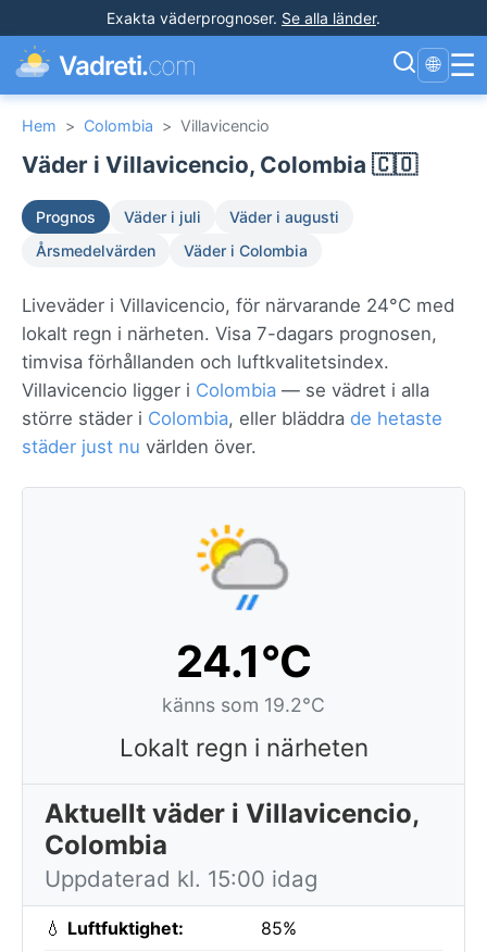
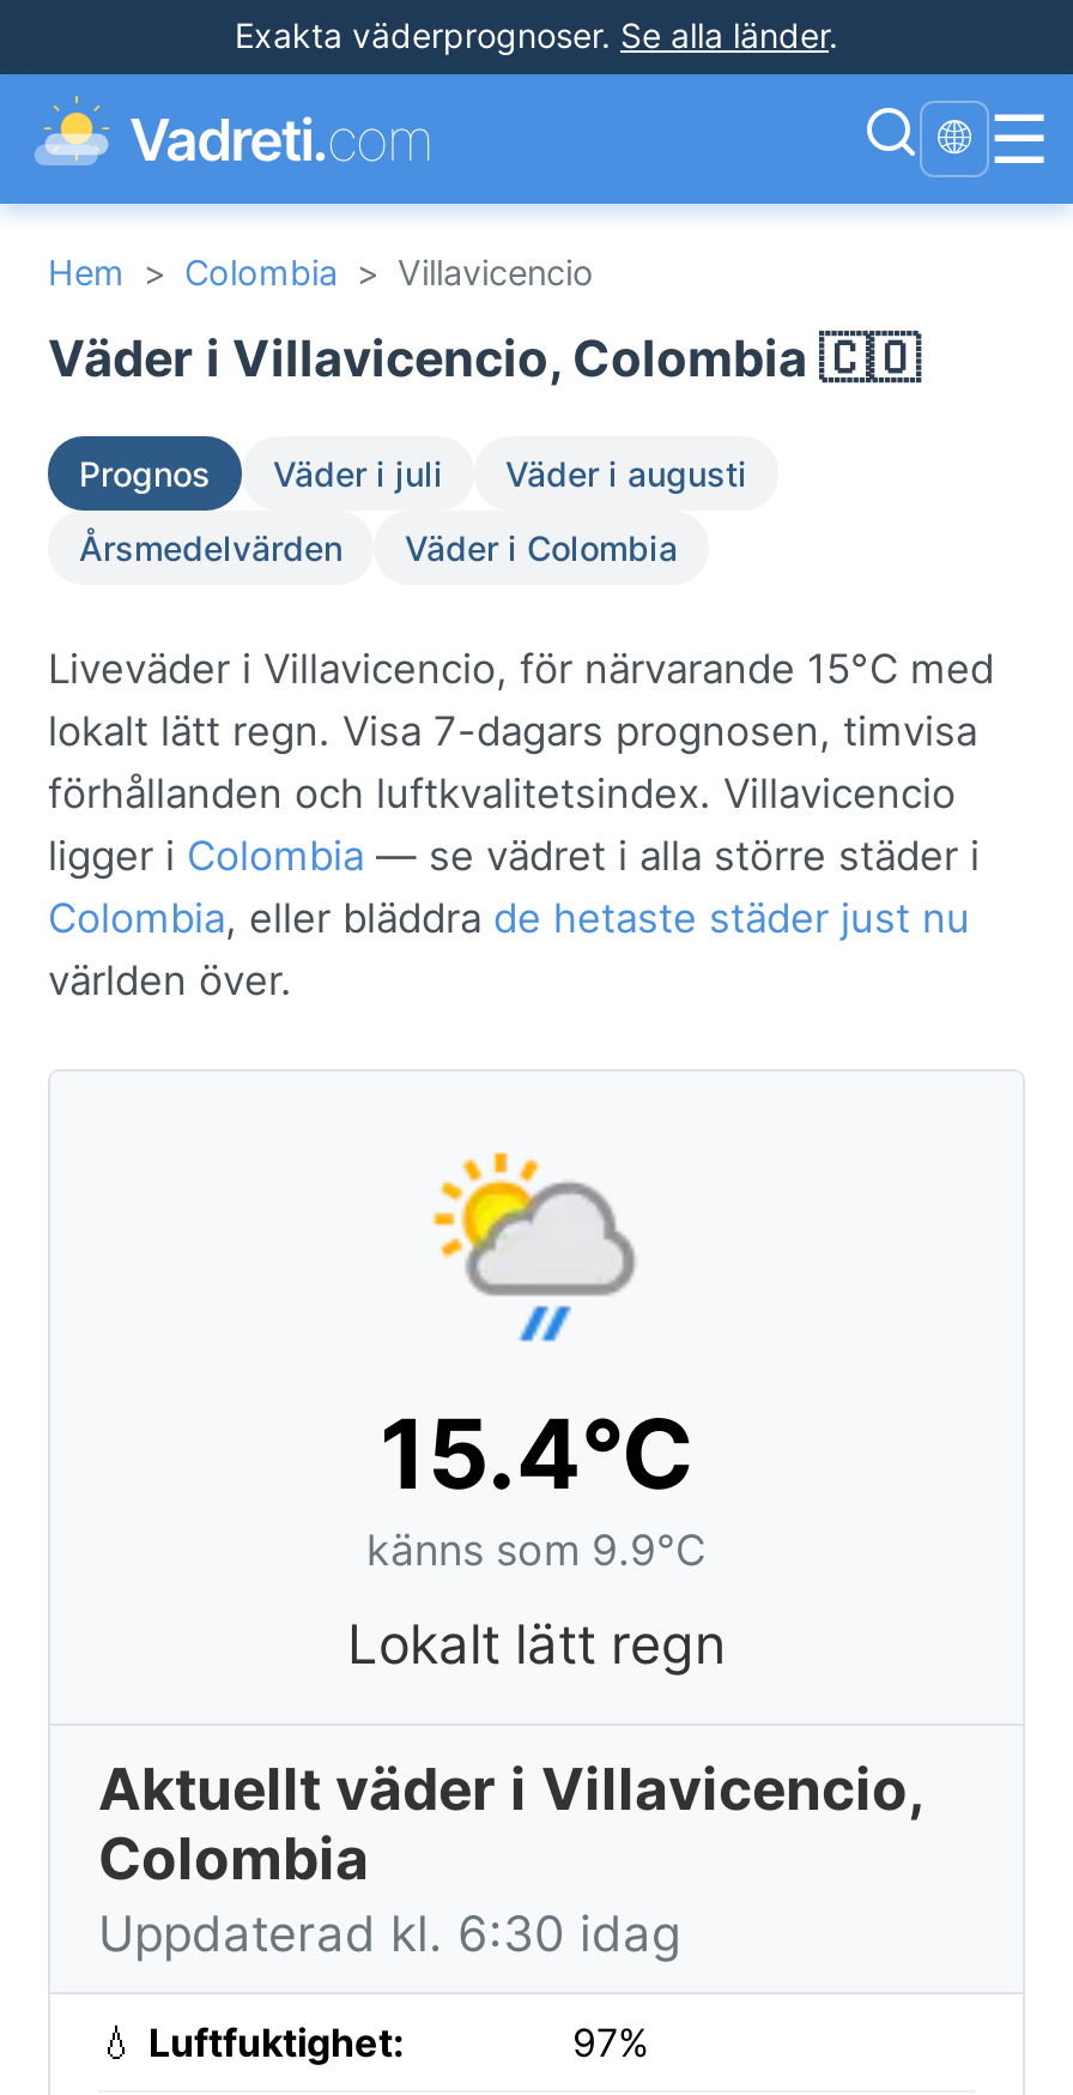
[22,295,454,458] Liveväder i Villavicencio, för närvarande 24°C med | lokalt regn i närheten. Visa 7-dagars prognosen, | timvisa förhållanden och luftkvalitetsindex. | Villavicencio ligger i Colombia — se vädret i alla | större städer i Colombia, eller bläddra de hetaste | städer just nu världen över. -> [48,645,994,1004] Liveväder i Villavicencio, för närvarande 15°C med | lokalt lätt regn. Visa 7-dagars prognosen, timvisa | förhållanden och luftkvalitetsindex. Villavicencio | ligger i Colombia — se vädret i alla större städer i | Colombia, eller bläddra de hetaste städer just nu | världen över.
[162,635,325,716] 24.1°C | känns som 19.2°C -> [366,1395,707,1575] 15.4°C | känns som 9.9°C
[119,732,368,762] Lokalt regn i närheten -> [347,1611,726,1676] Lokalt lätt regn
[45,865,317,892] Uppdaterad kl. 15:00 idag -> [98,1903,680,1963] Uppdaterad kl. 6:30 idag
[261,917,297,939] 85% -> [572,2018,649,2066] 97%

